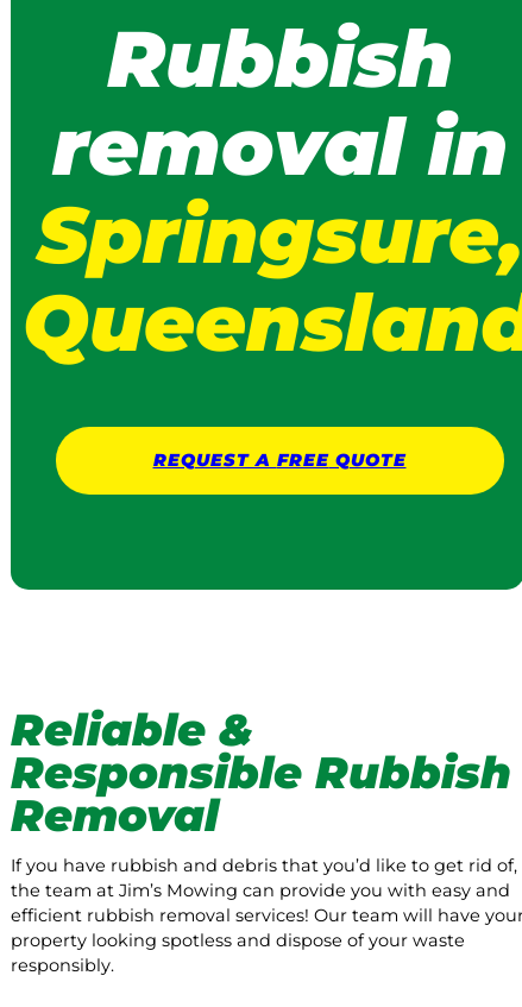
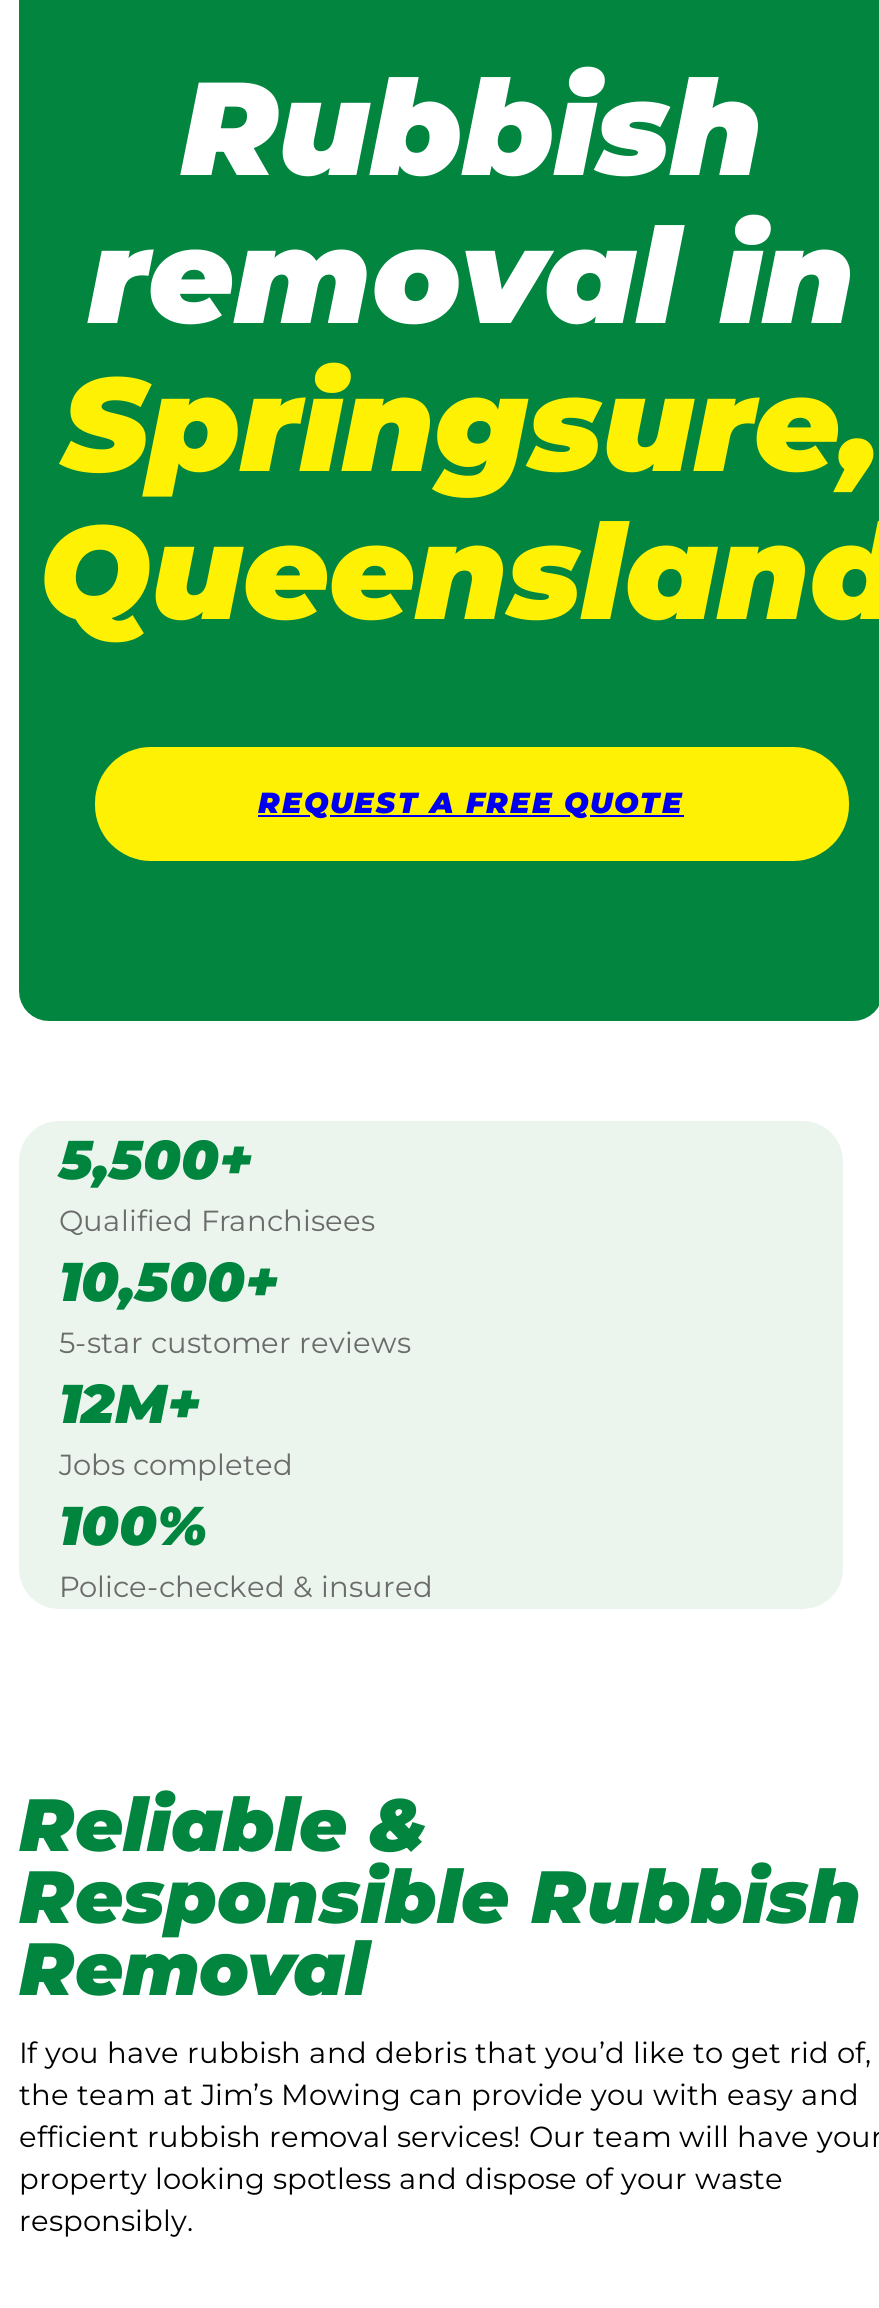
none -> [59,1126,433,1604] 5,500+ | Qualified Franchisees | 10,500+ | 5-star customer reviews | 12M+ | Jobs completed | 100% | Police-checked & insured

